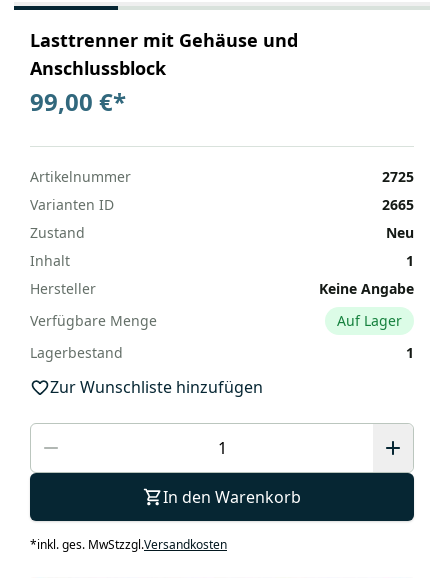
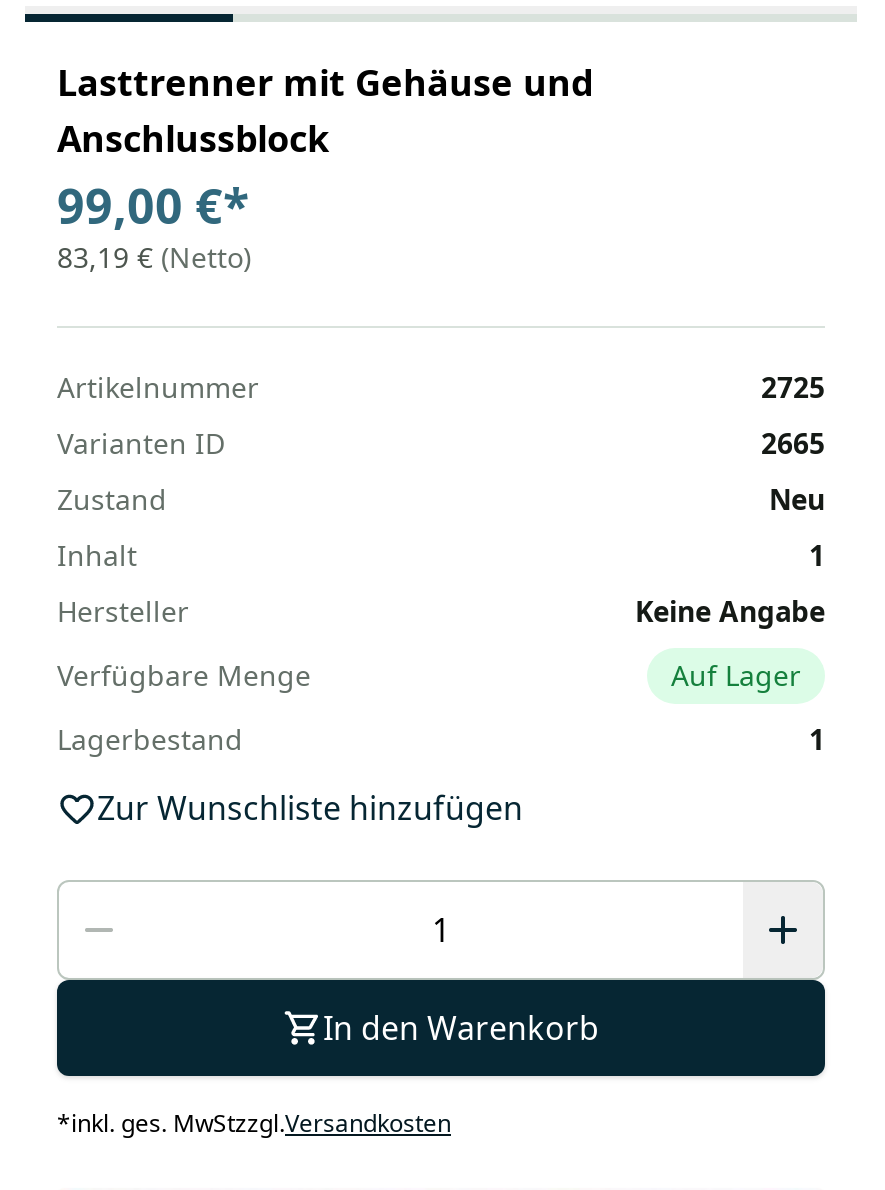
none -> [57,238,251,276] 83,19 € (Netto)

